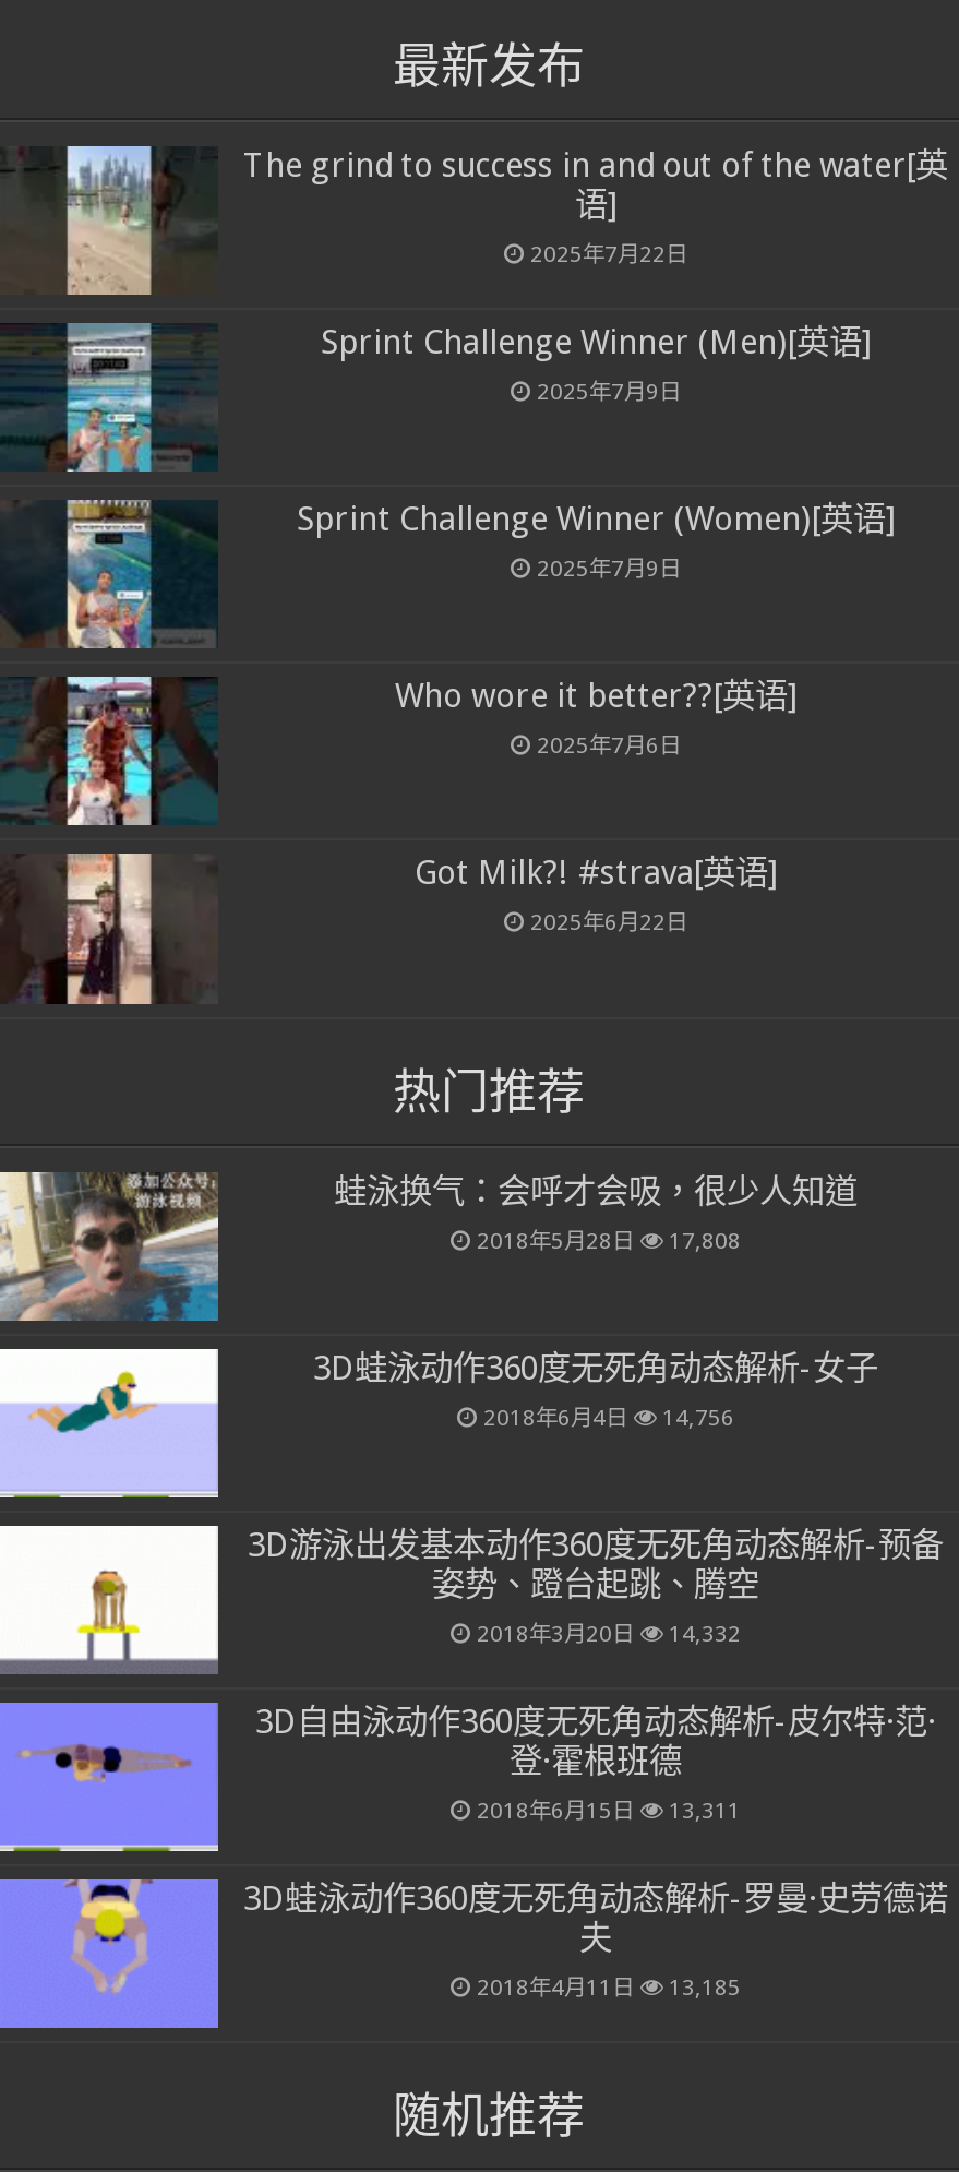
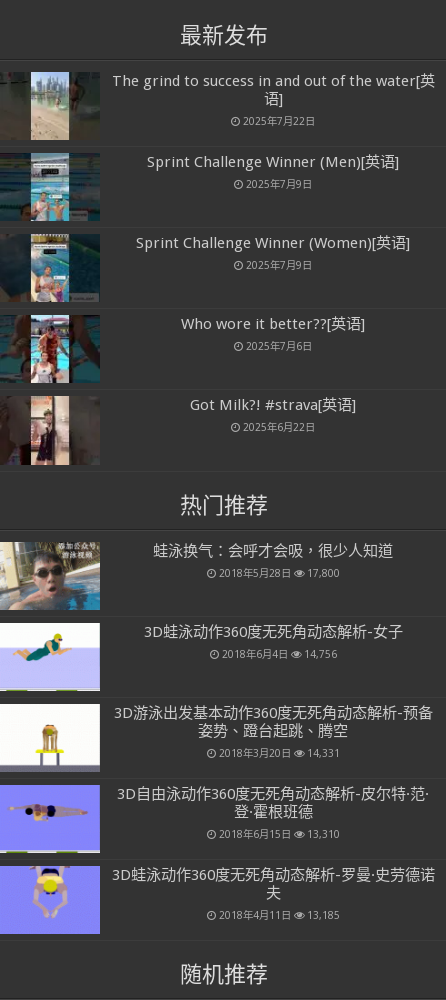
[477,1226,741,1252] 2018年5月28日 17,808 -> [218,567,339,579] 2018年5月28日 17,800
[477,1620,741,1646] 2018年3月20日 14,332 -> [218,747,339,759] 2018年3月20日 14,331
[477,1797,741,1823] 2018年6月15日 13,311 -> [218,828,339,840] 2018年6月15日 13,310

